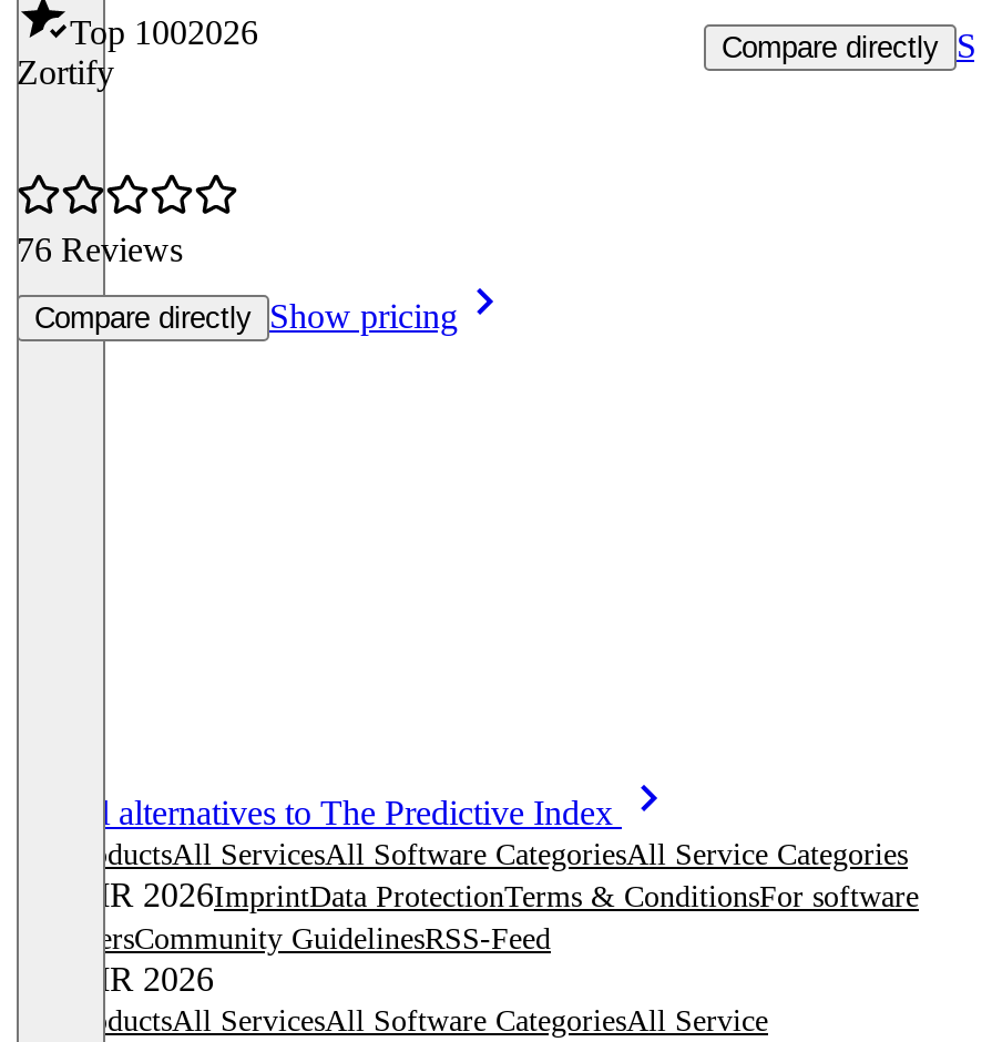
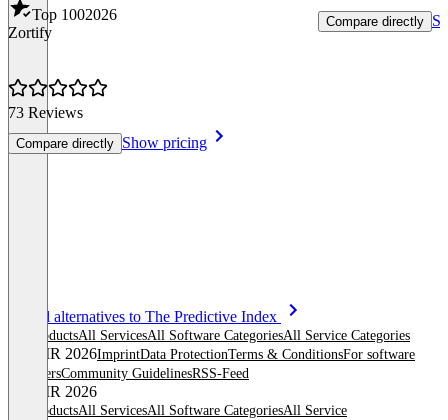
[17,230,183,268] 76 Reviews -> [8,104,83,121] 73 Reviews

